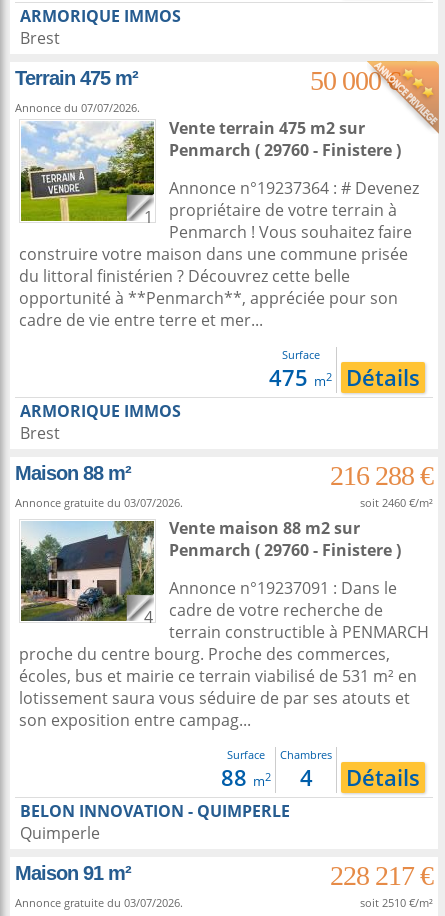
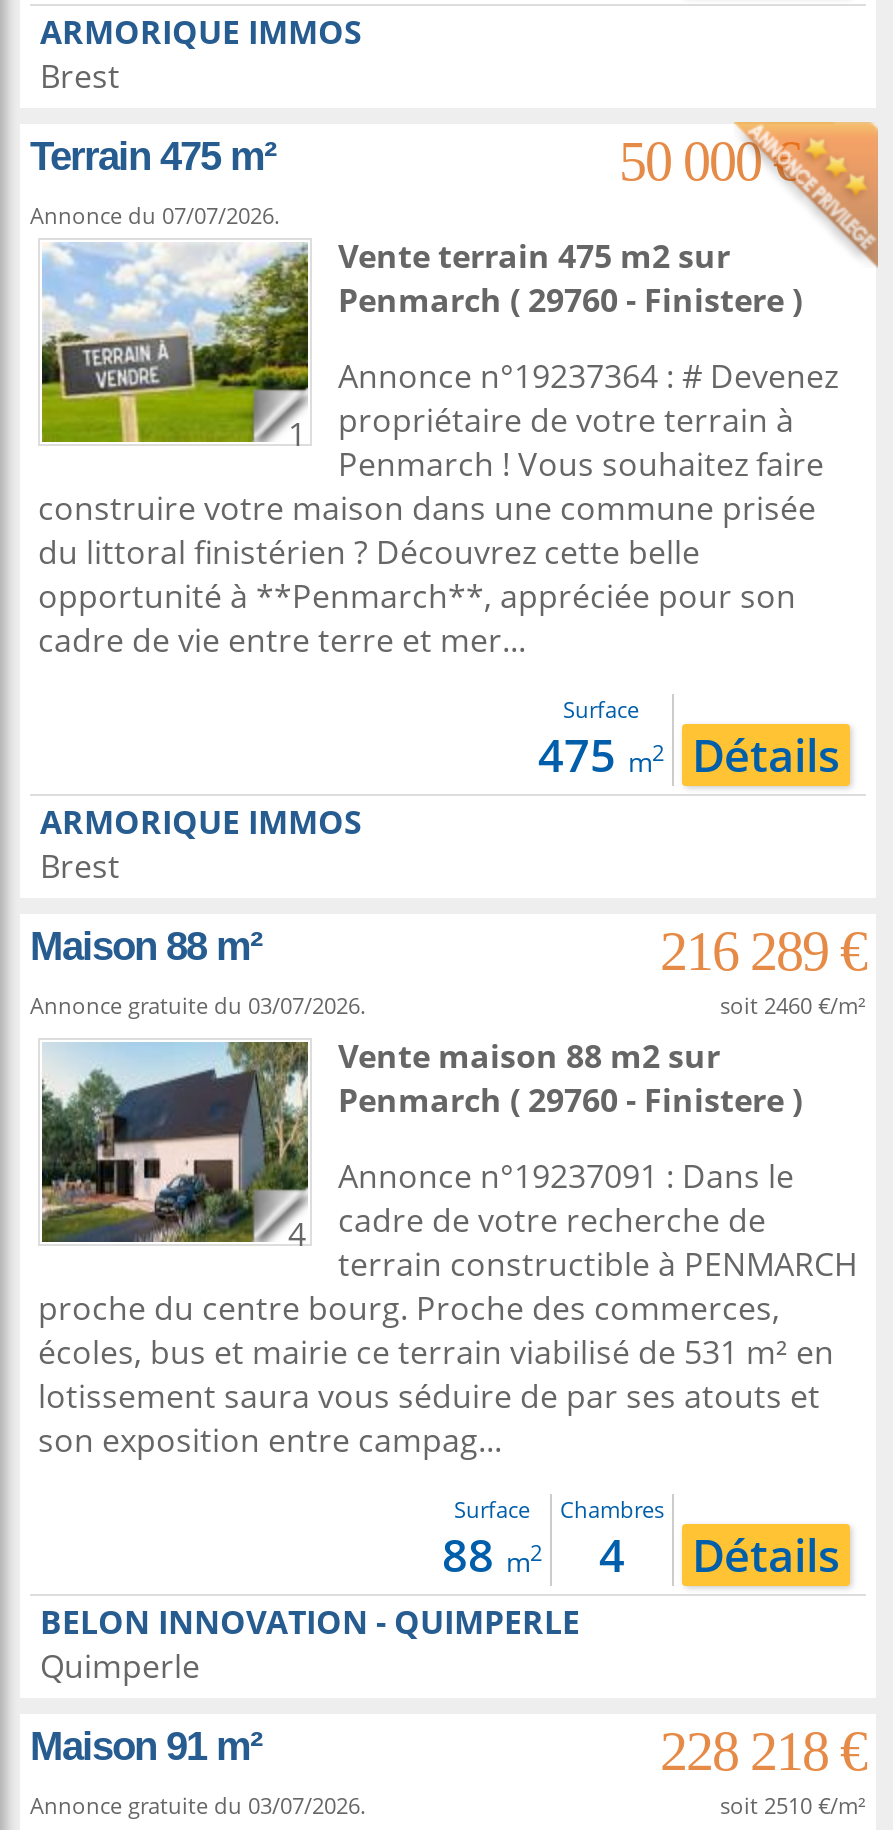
[330,460,433,491] 216 288 € -> [660,920,866,982] 216 289 €
[330,860,433,891] 228 217 € -> [660,1720,866,1782] 228 218 €

